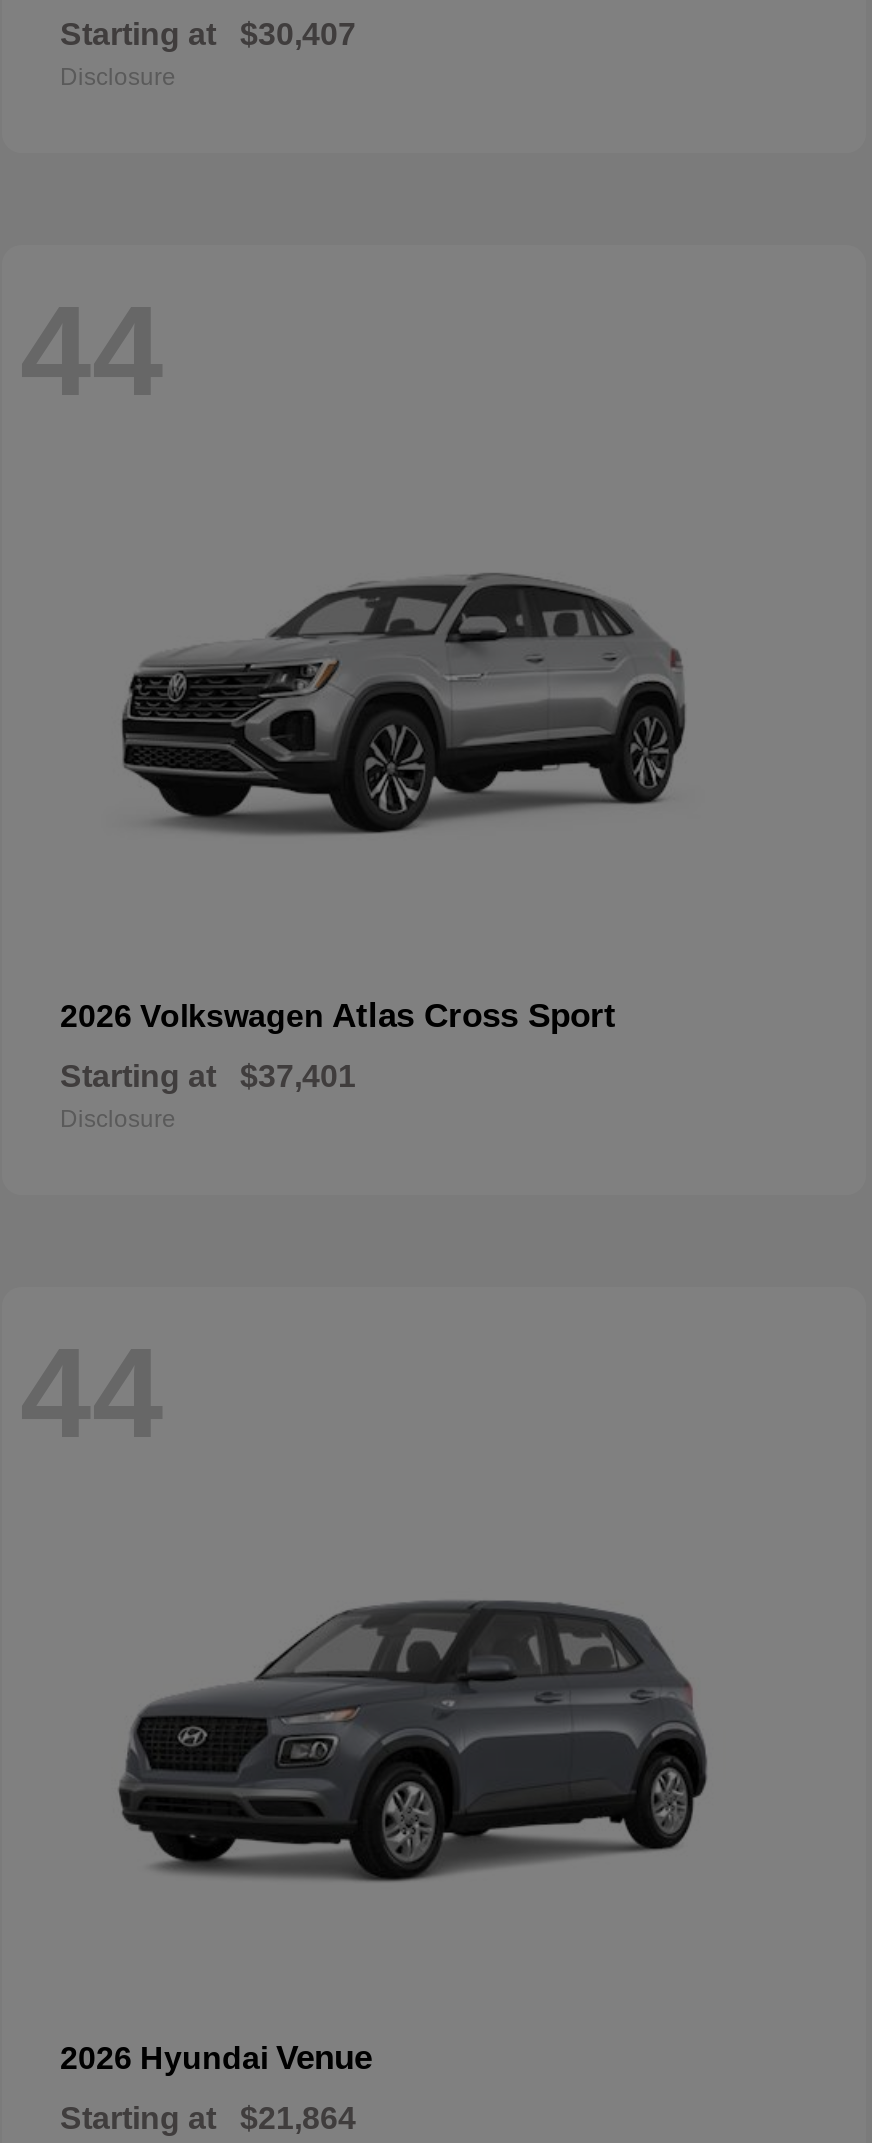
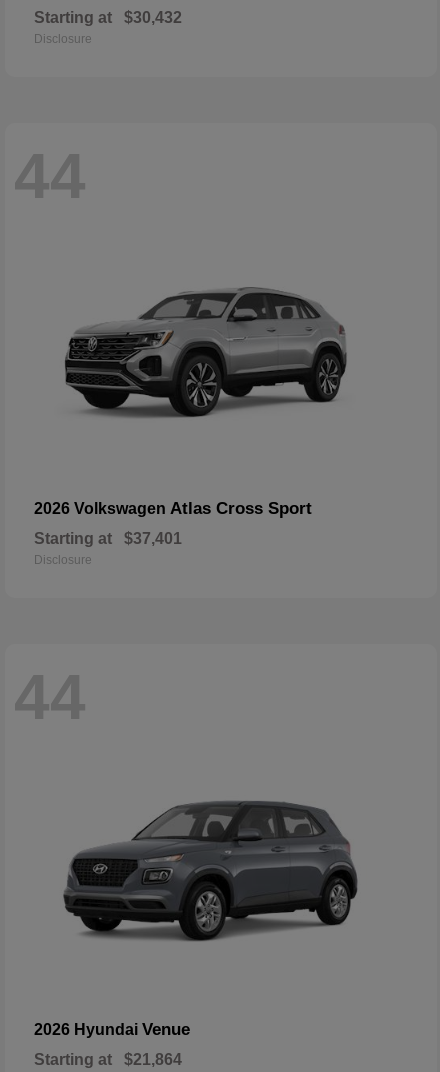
[60,16,356,50] Starting at $30,407 -> [34,9,182,26] Starting at $30,432

